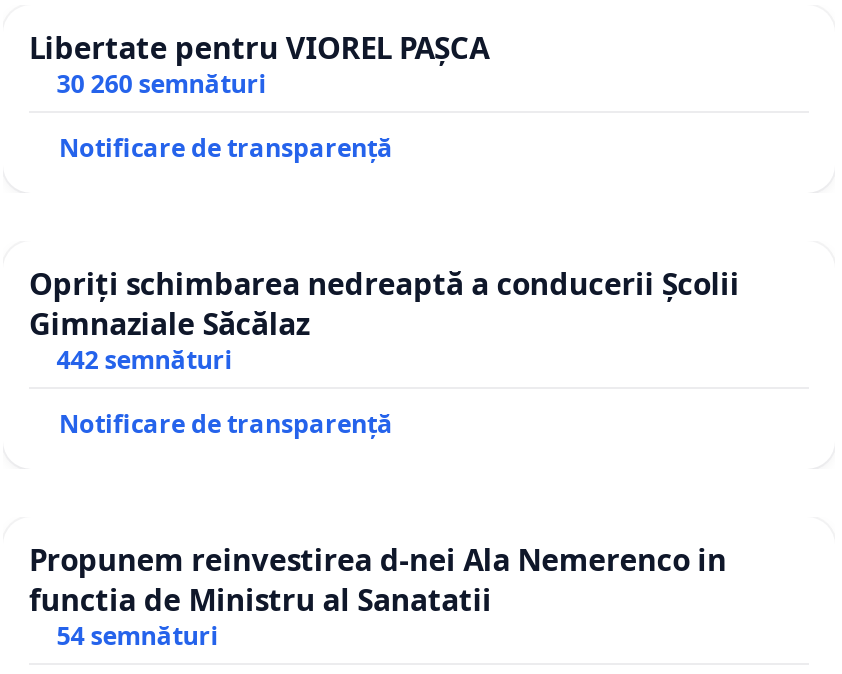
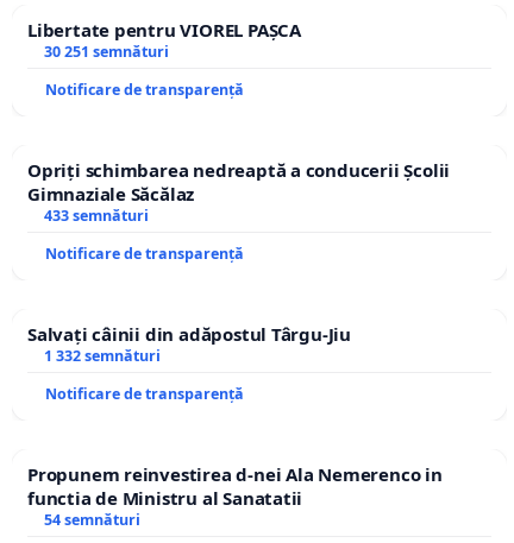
[57,66,267,100] 30 260 semnături -> [44,41,169,61] 30 251 semnături
[57,342,233,376] 442 semnături -> [27,205,351,366] 433 semnături | Notificare de transparență | Salvați câinii din adăpostul Târgu-Jiu | 1 332 semnături

